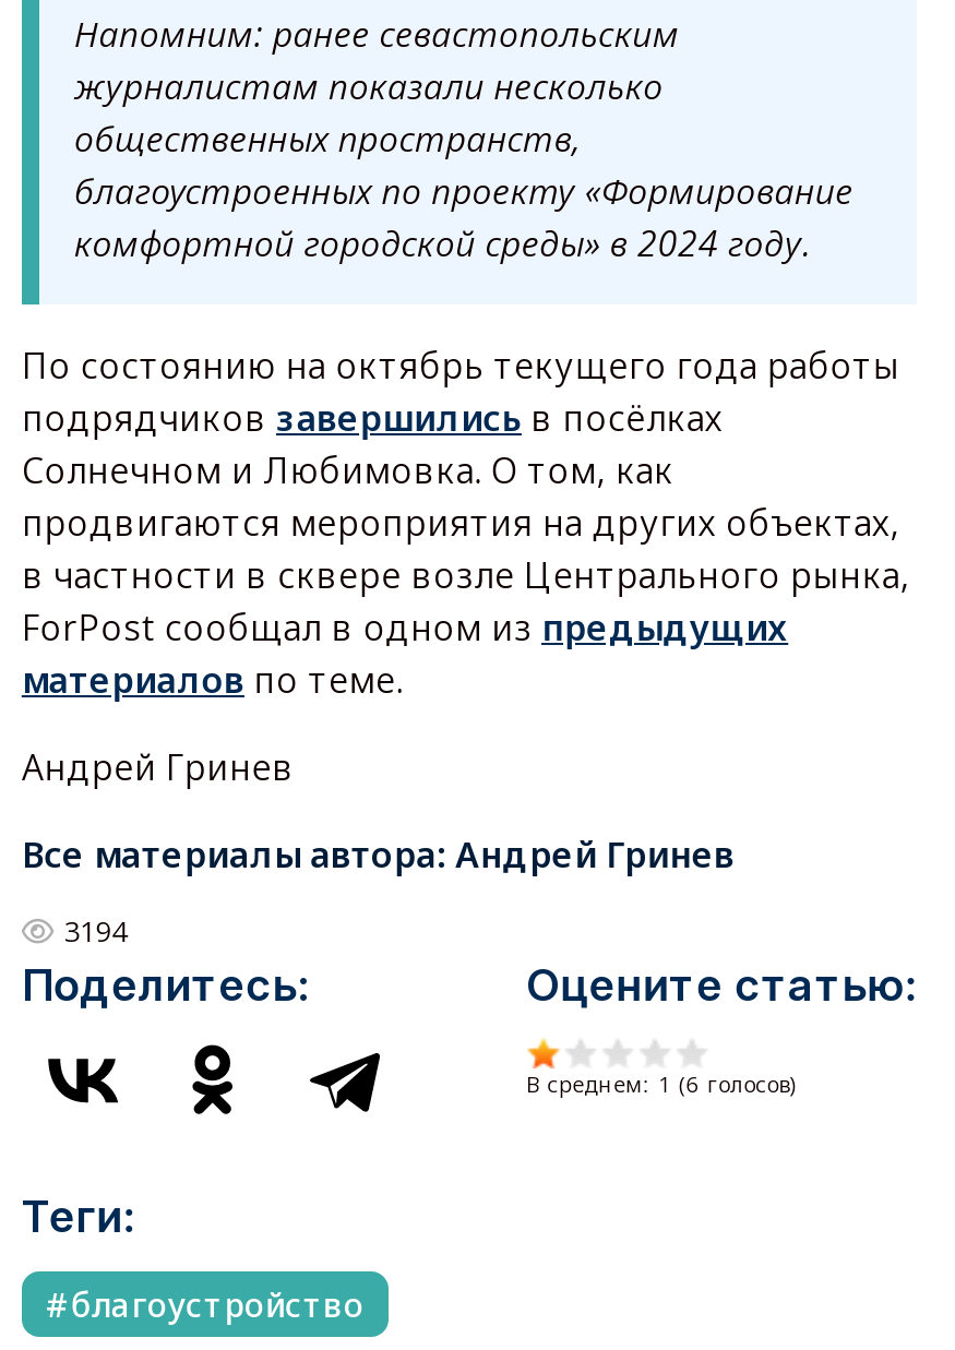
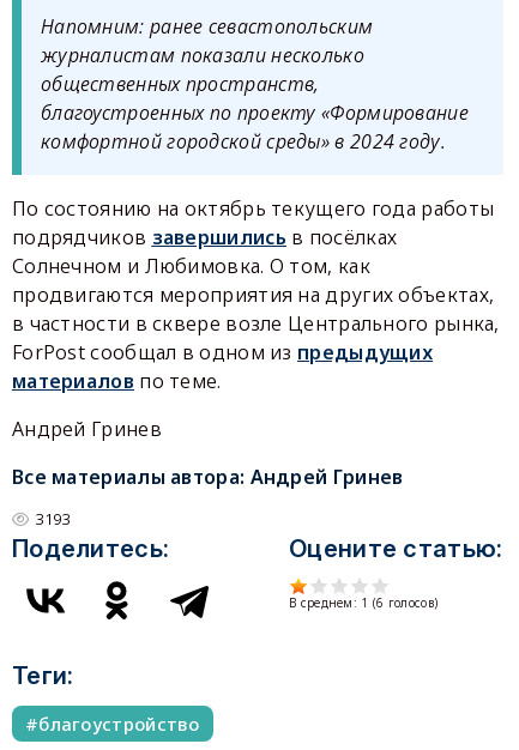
[64,910,128,950] 3194 -> [35,508,70,529] 3193

